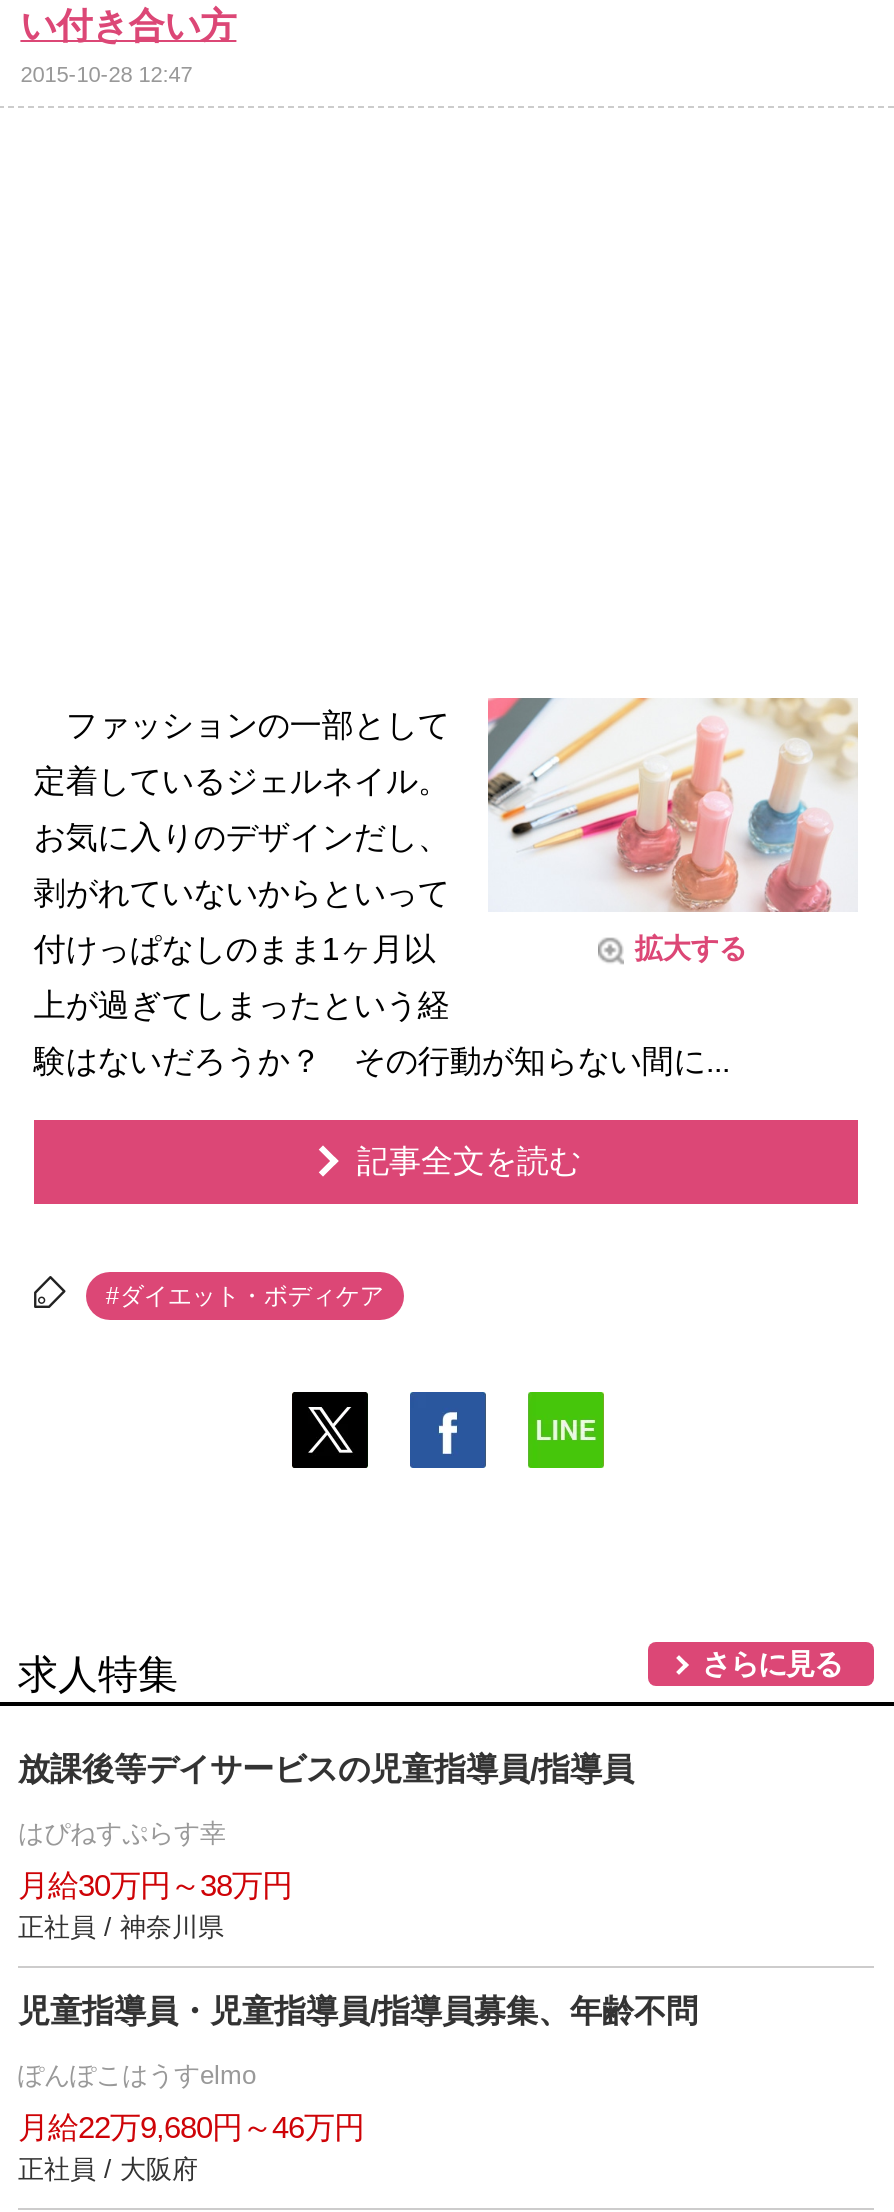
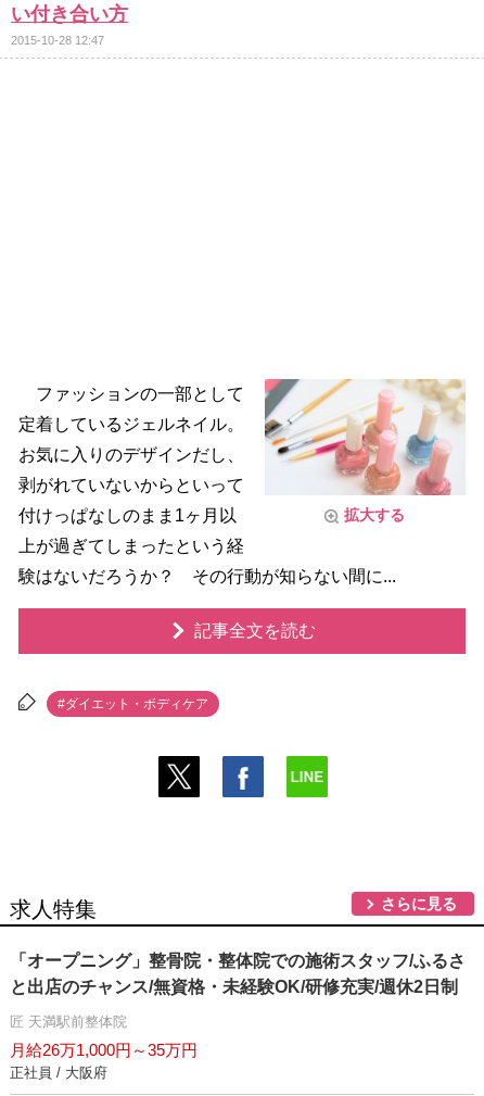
[18,1752,698,2144] 放課後等デイサービスの児童指導員/指導員 | はぴねすぷらす幸 | 月給30万円～38万円 | 正社員 / 神奈川県 | 児童指導員・児童指導員/指導員募集、年齢不問 | ぽんぽこはうすelmo | 月給22万9,680円～46万円 -> [10,952,466,1059] 「オープニング」整骨院・整体院での施術スタッフ/ふるさ | と出店のチャンス/無資格・未経験OK/研修充実/週休2日制 | 匠 天満駅前整体院 | 月給26万1,000円～35万円

